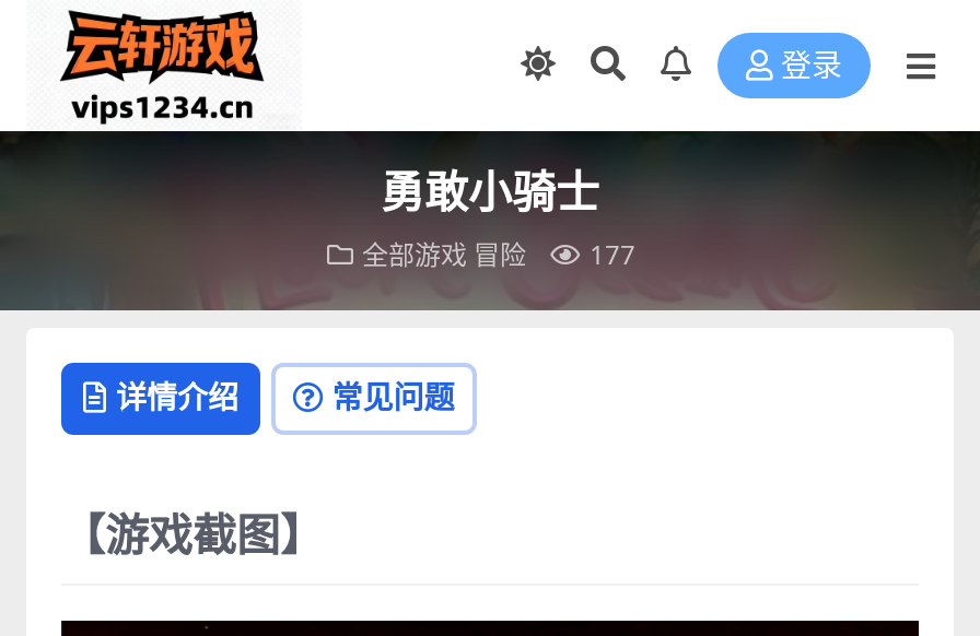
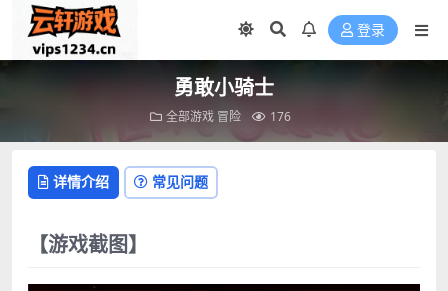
[362,236,635,273] 全部游戏 冒险 177 -> [165,108,290,125] 全部游戏 冒险 176

